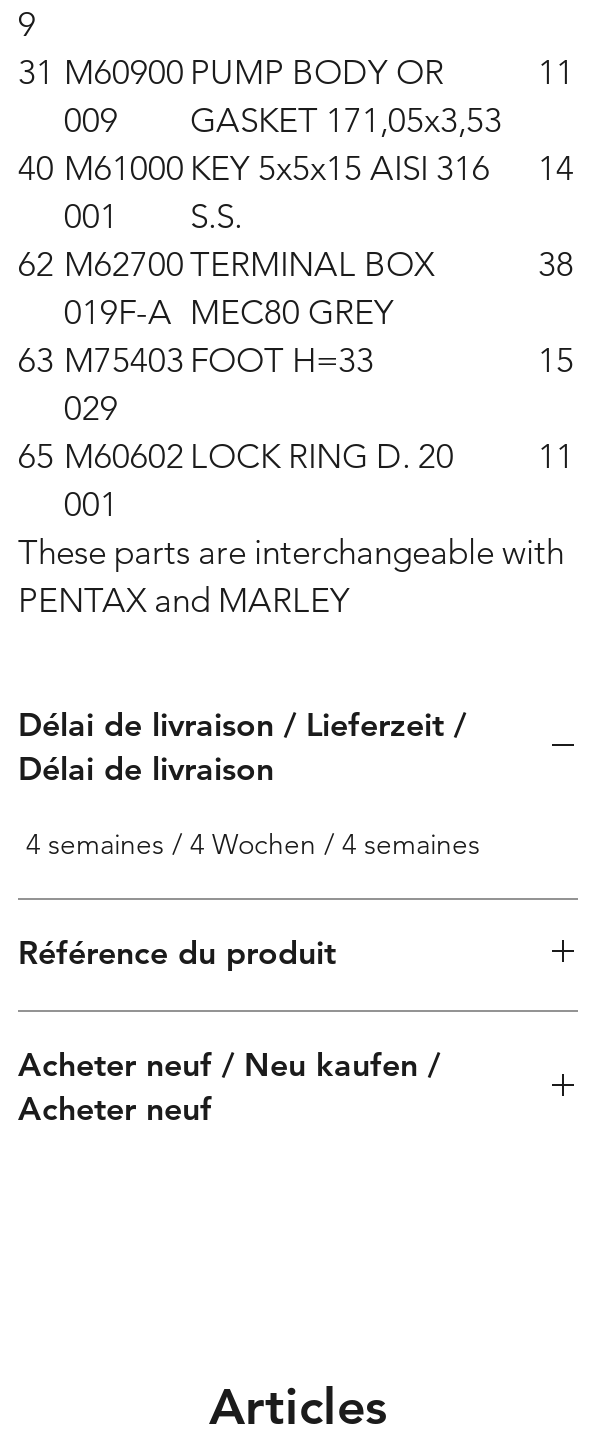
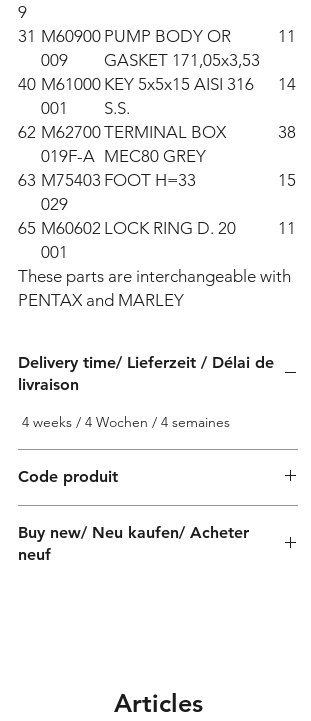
[18,706,466,788] Délai de livraison / Lieferzeit / | Délai de livraison -> [18,353,274,394] Delivery time/ Lieferzeit / Délai de | livraison
[18,826,480,862] 4 semaines / 4 Wochen / 4 semaines -> [18,413,230,431] 4 weeks / 4 Wochen / 4 semaines
[18,934,336,972] Référence du produit -> [18,467,118,486] Code produit
[18,1046,440,1128] Acheter neuf / Neu kaufen / | Acheter neuf -> [18,523,249,564] Buy new/ Neu kaufen/ Acheter | neuf

